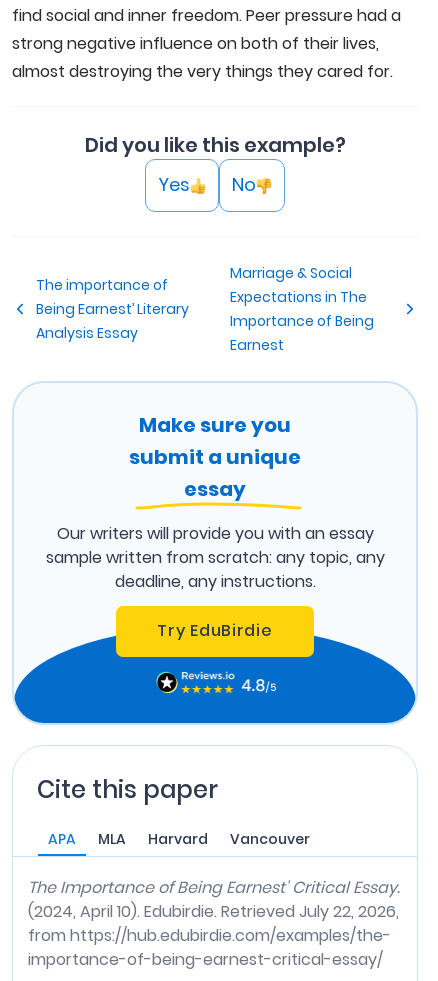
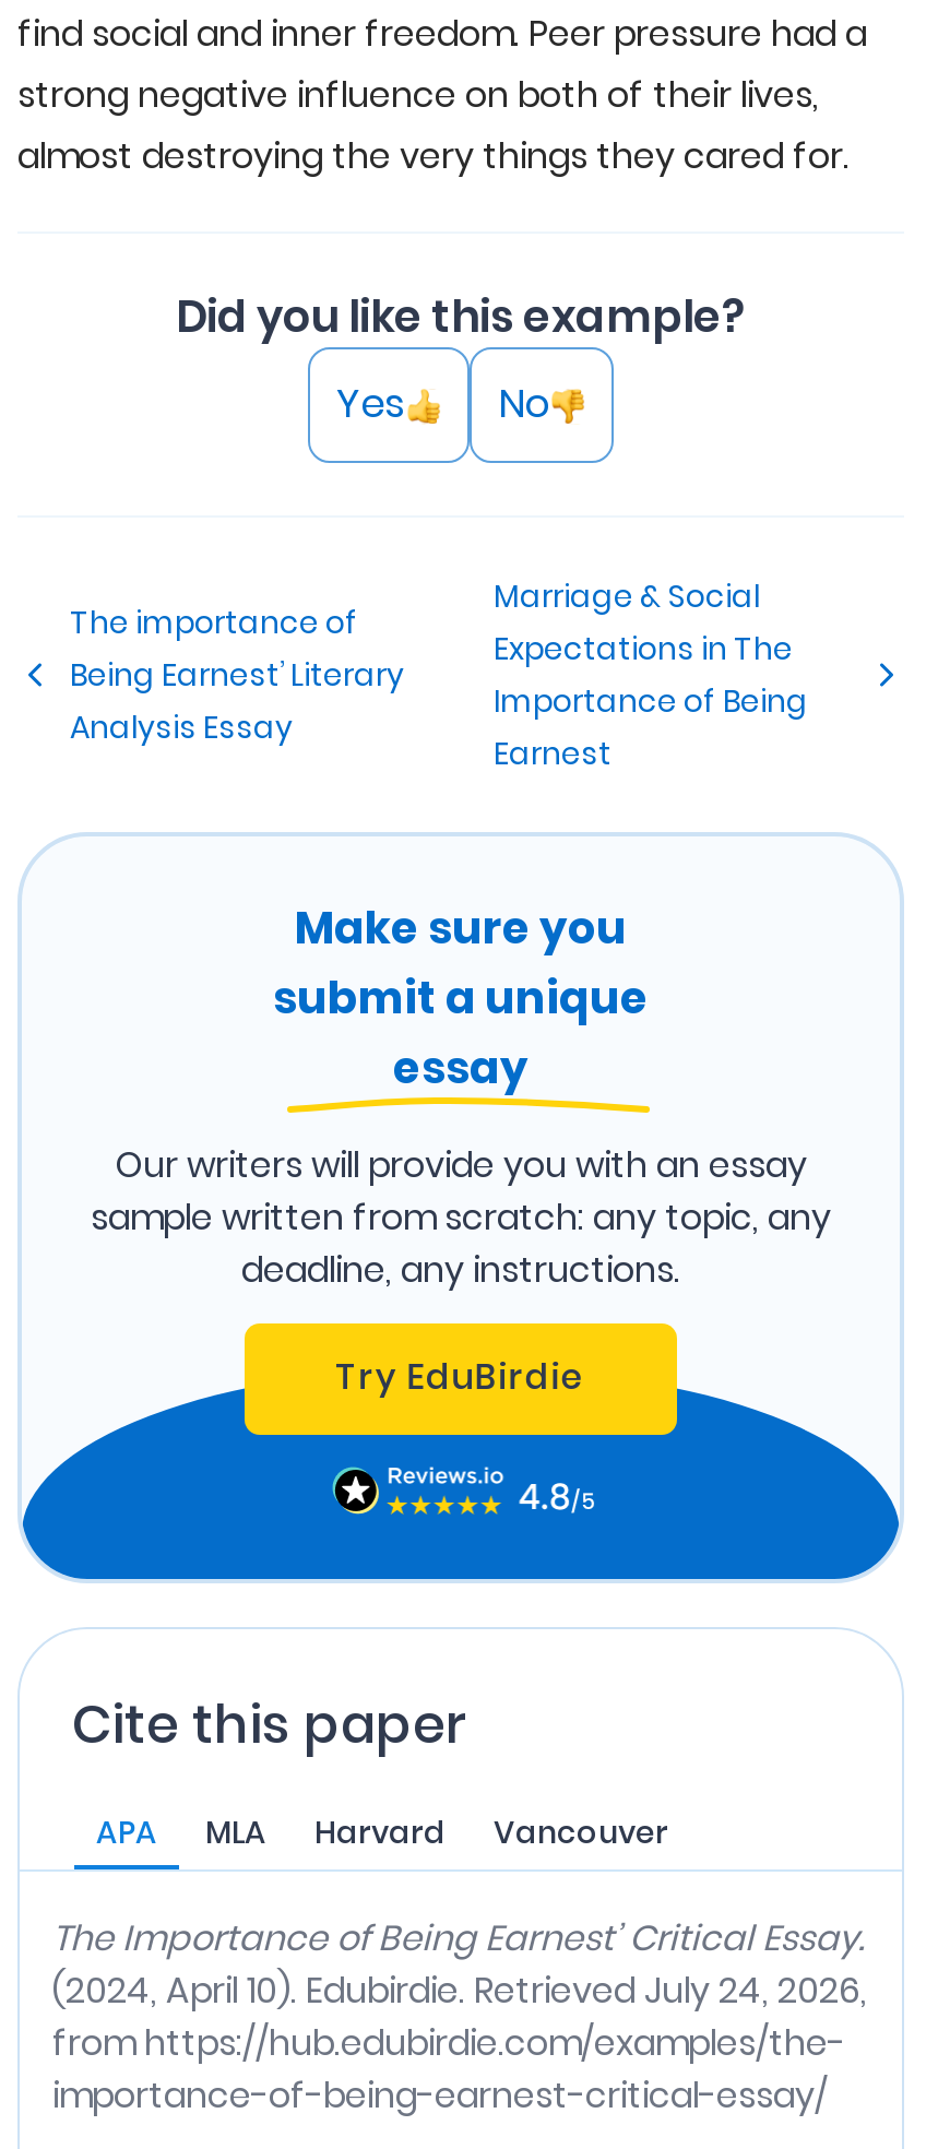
[28,900,399,923] (2024, April 10). Edubirdie. Retrieved July 22, 2026, -> [52,1965,867,2015] (2024, April 10). Edubirdie. Retrieved July 24, 2026,

